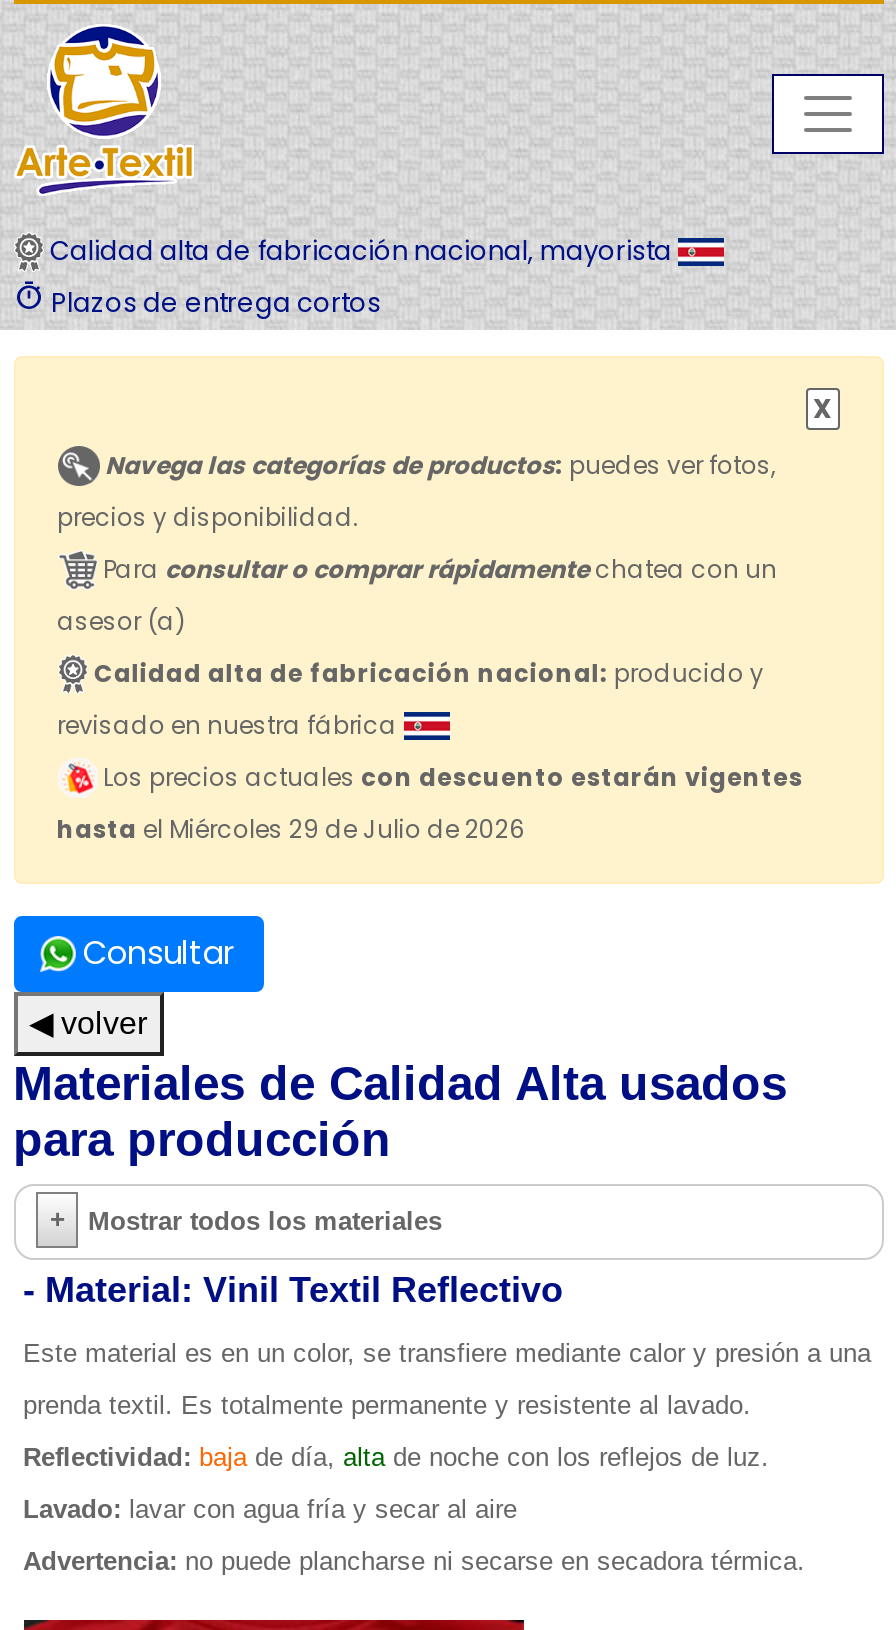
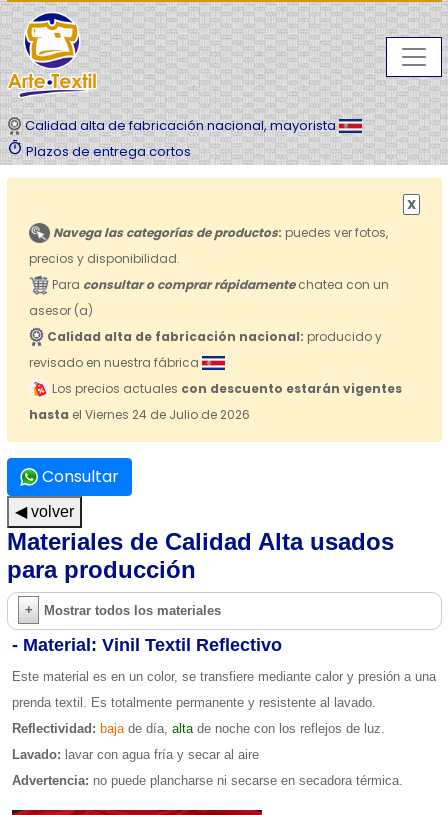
[57,811,525,845] hasta el Miércoles 29 de Julio de 2026 -> [28,406,249,423] hasta el Viernes 24 de Julio de 2026

